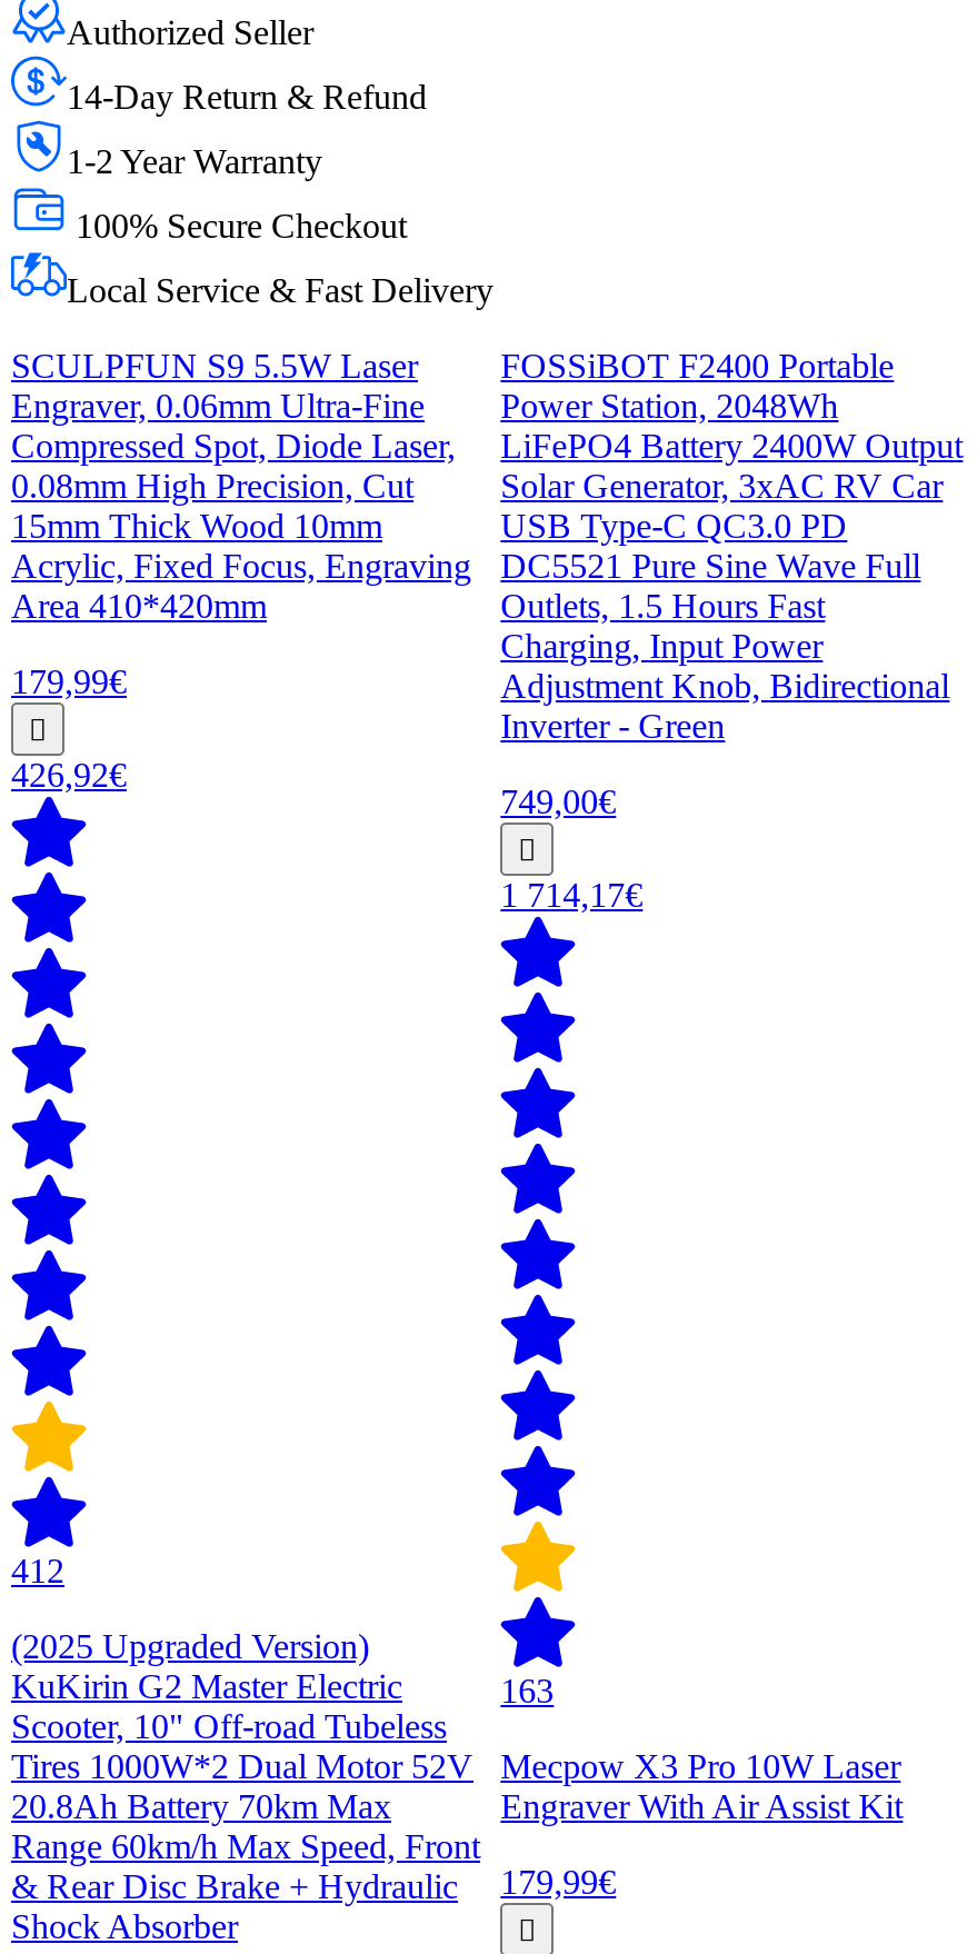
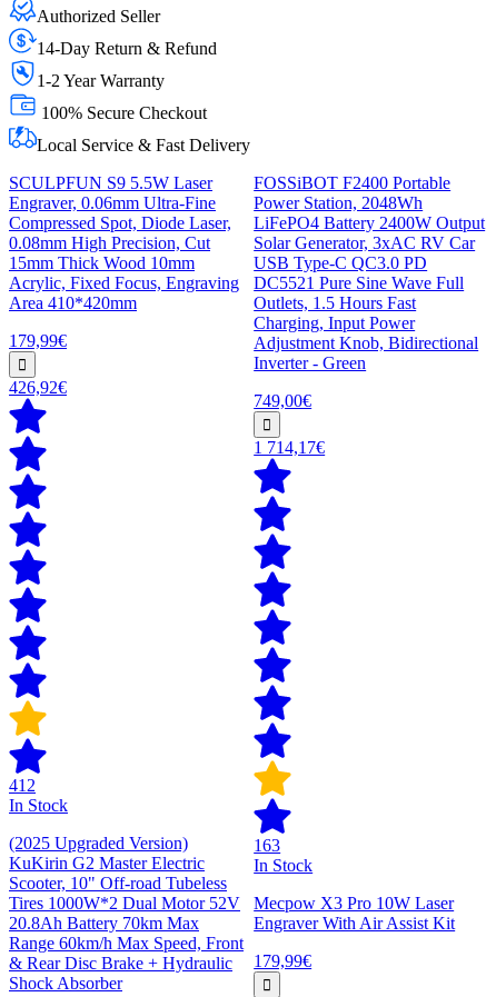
none -> [9,796,68,815] In Stock
none -> [254,856,313,875] In Stock

